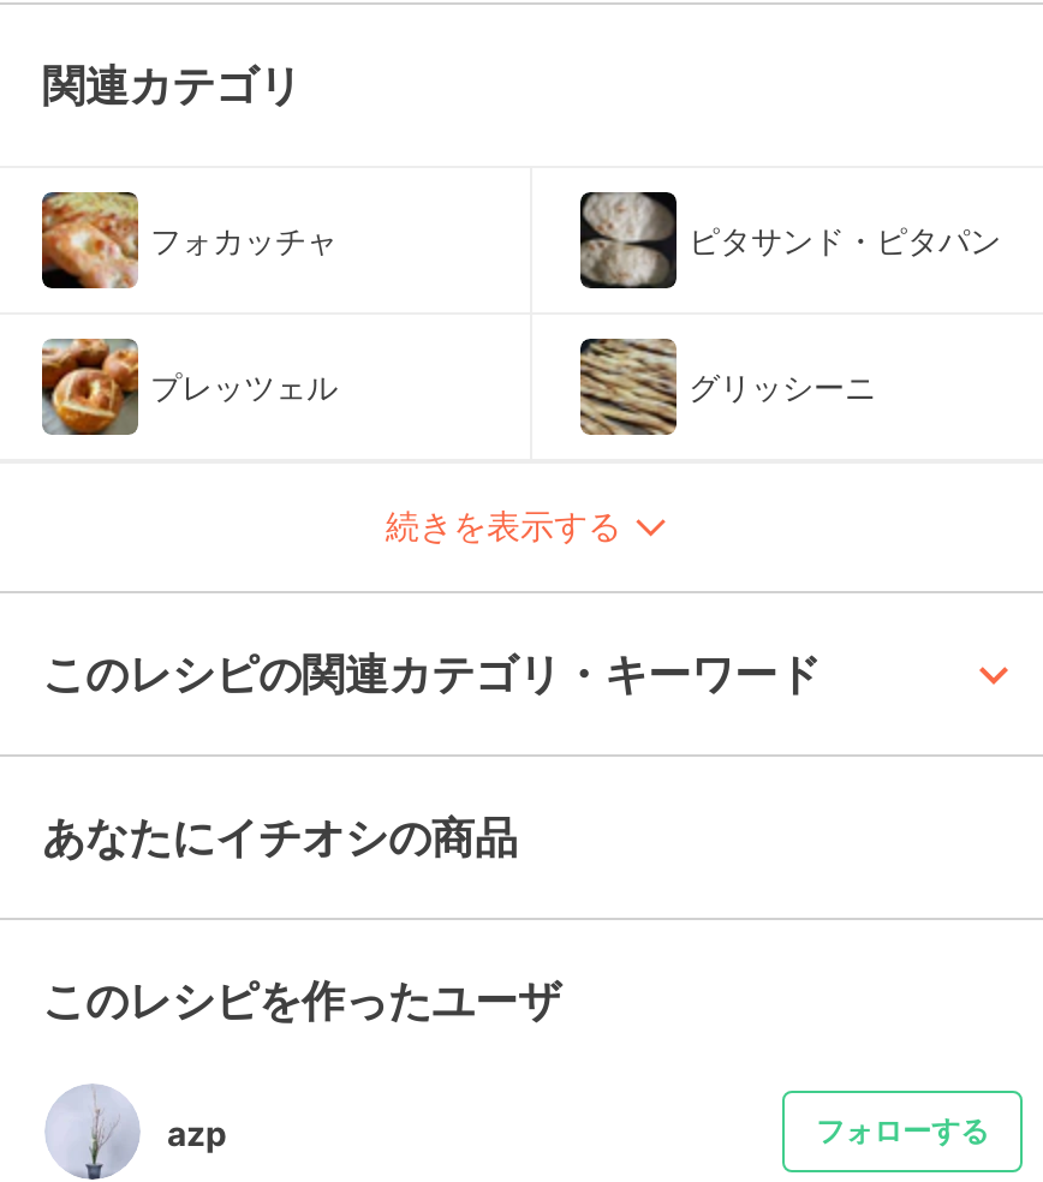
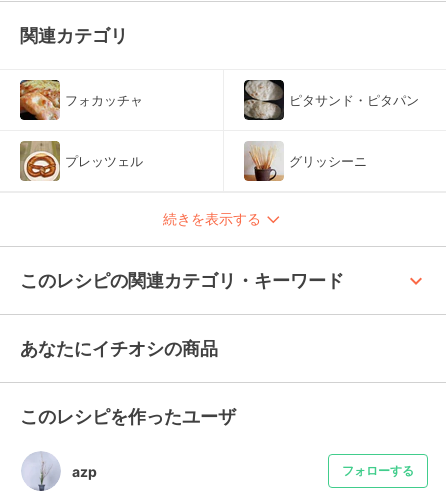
[40,336,138,437] [image] -> [19,141,61,181] [image]
[580,336,679,437] [image] -> [243,141,284,182] [image]

